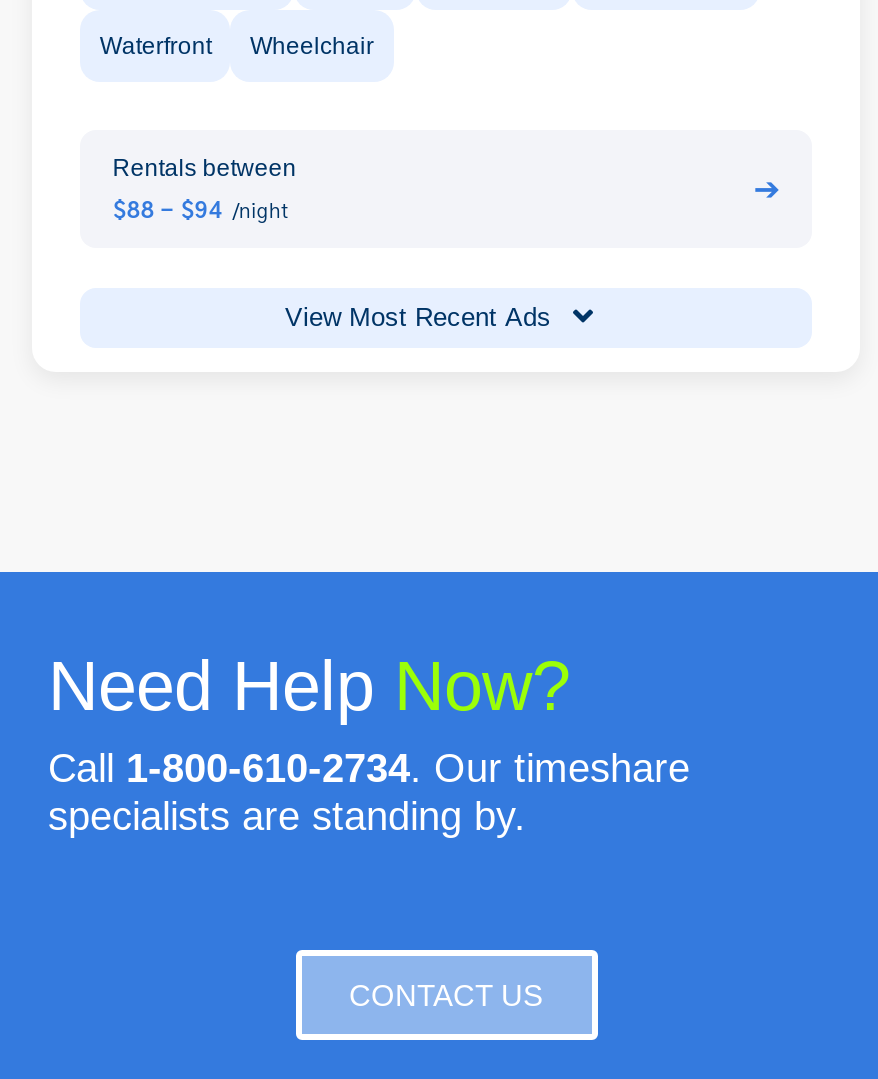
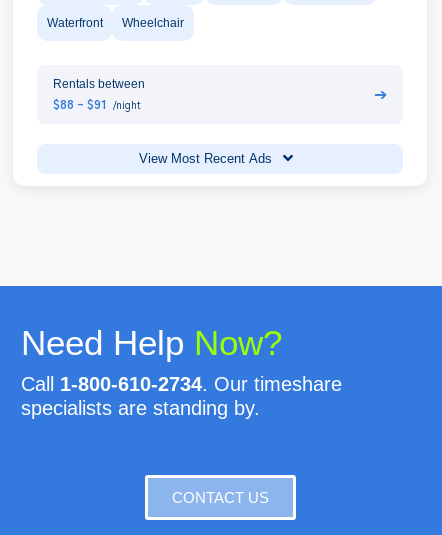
[112,199,288,221] $88 - $94 /night -> [53,99,141,110] $88 - $91 /night

